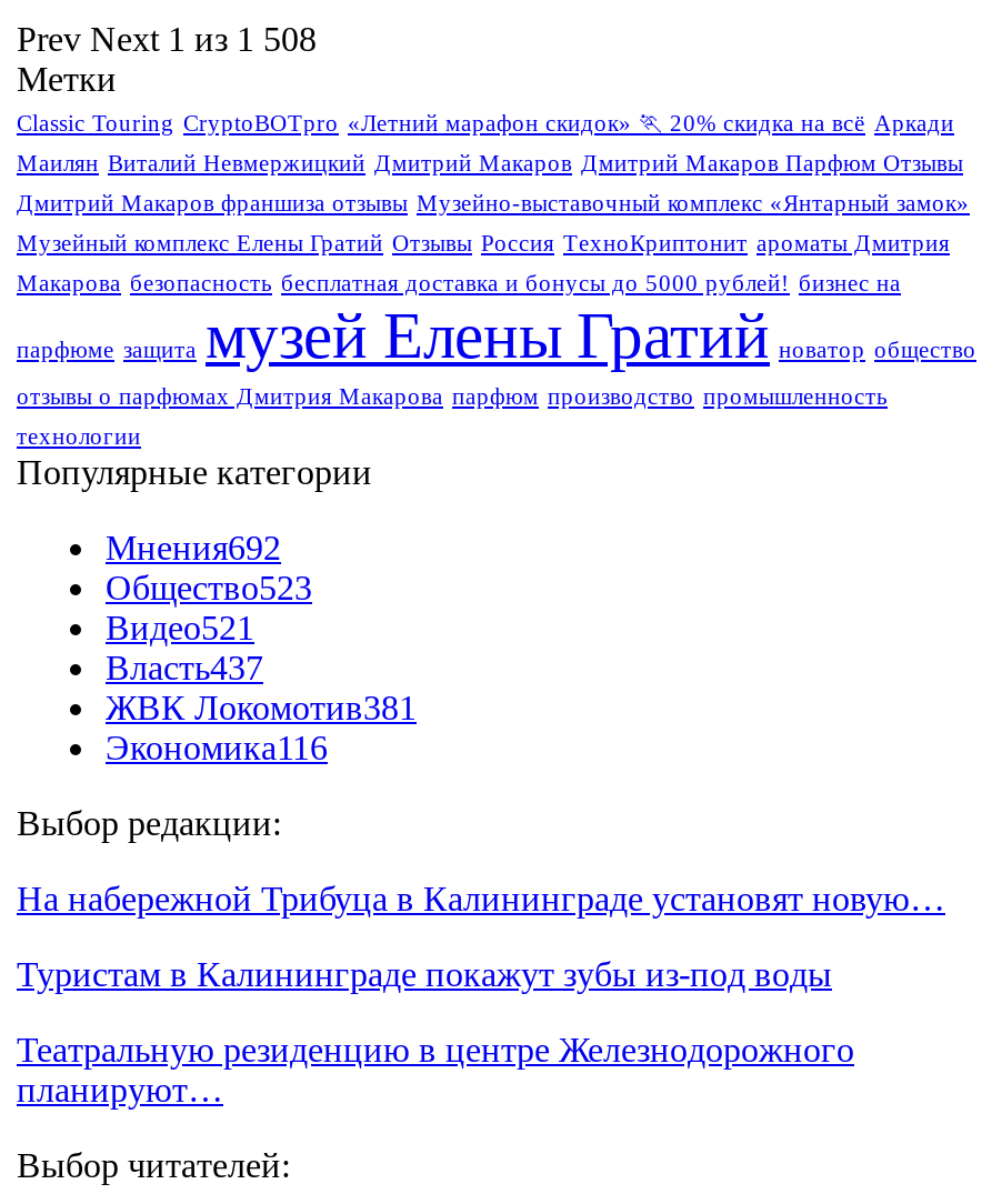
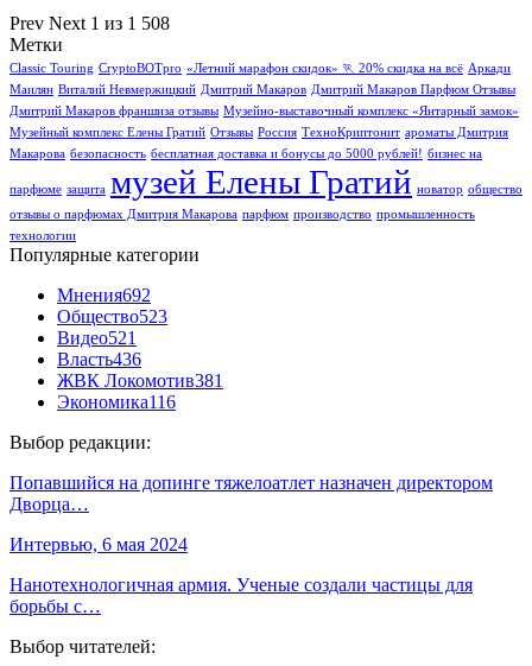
[106,648,263,686] Власть437 -> [57,349,141,369] Власть436
[17,879,945,917] На набережной Трибуца в Калининграде установят новую… -> [9,472,493,514] Попавшийся на допинге тяжелоатлет назначен директором | Дворца…
[17,954,832,992] Туристам в Калининграде покажут зубы из-под воды -> [9,534,188,554] Интервью, 6 мая 2024
[17,1030,854,1108] Театральную резиденцию в центре Железнодорожного | планируют… -> [9,574,473,616] Нанотехнологичная армия. Ученые создали частицы для | борьбы с…

